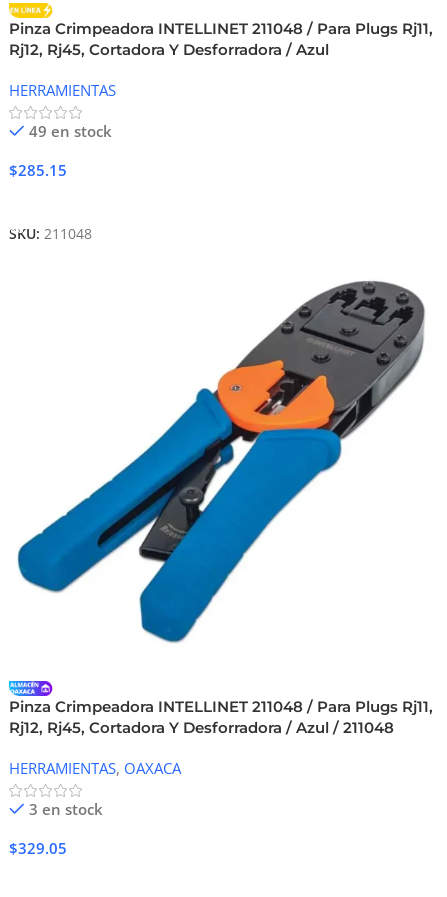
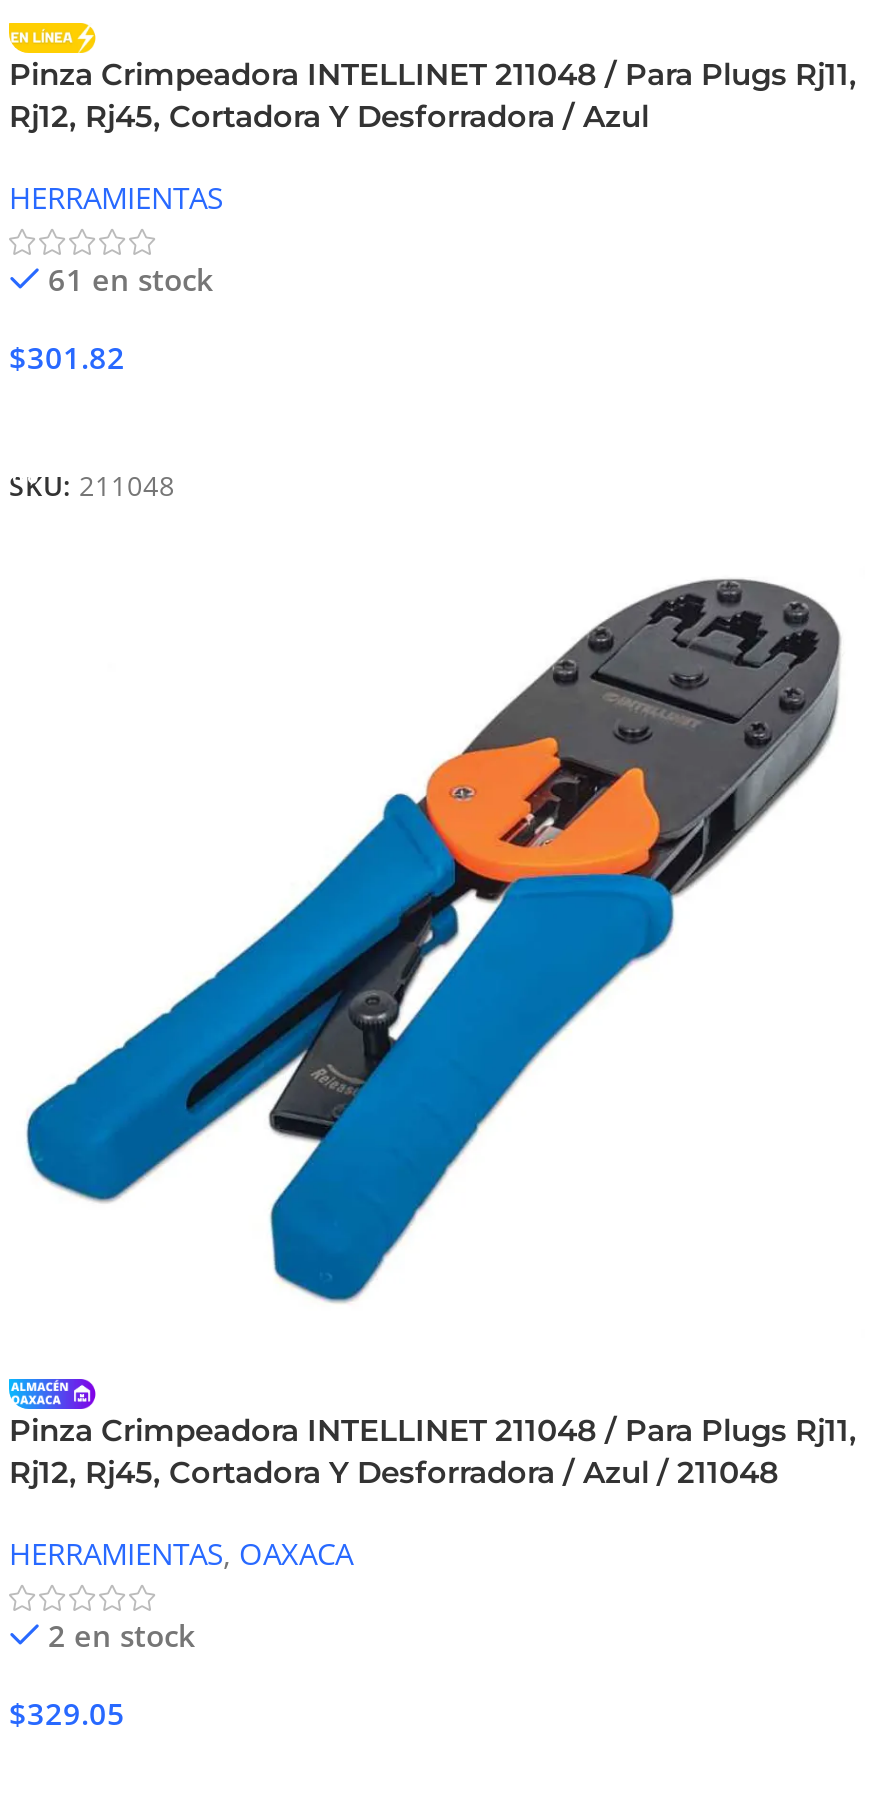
[28,121,111,141] 49 en stock -> [48,258,214,298] 61 en stock
[9,160,67,180] $285.15 -> [9,336,125,376] $301.82
[28,799,102,819] 3 en stock -> [48,1614,196,1654] 2 en stock

